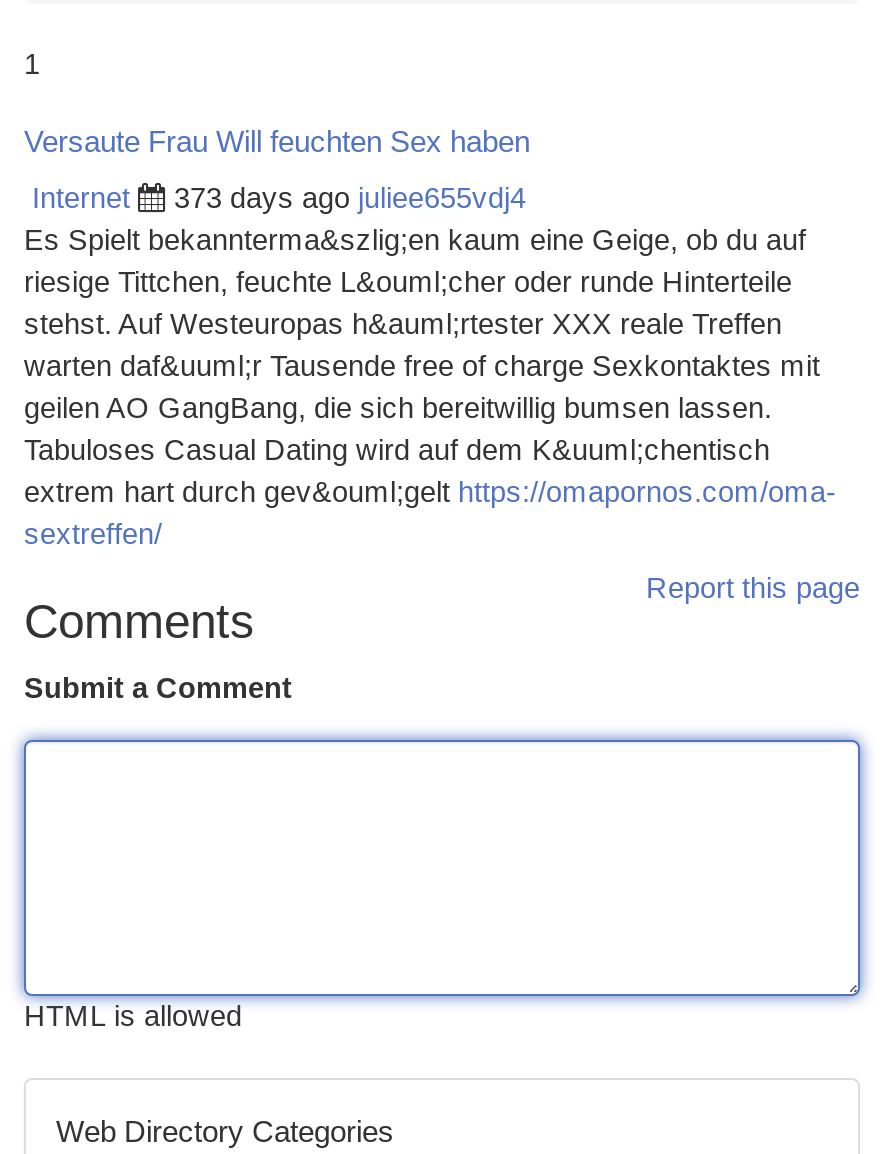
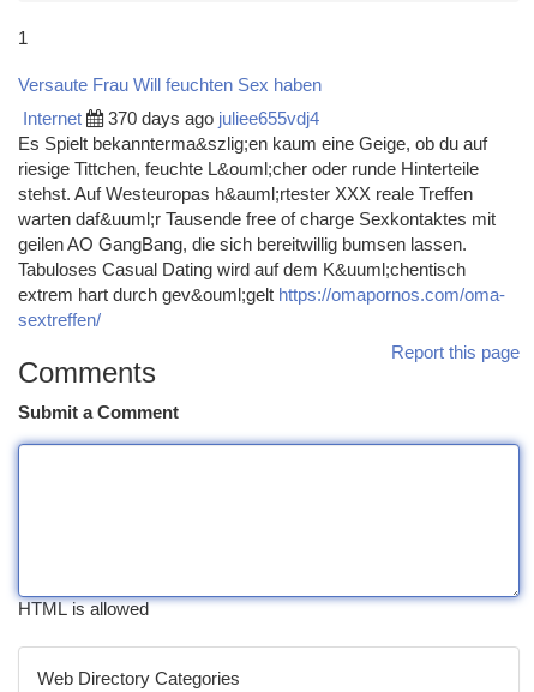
[174,182,526,214] 373 days ago juliee655vdj4 -> [108,109,319,128] 370 days ago juliee655vdj4

